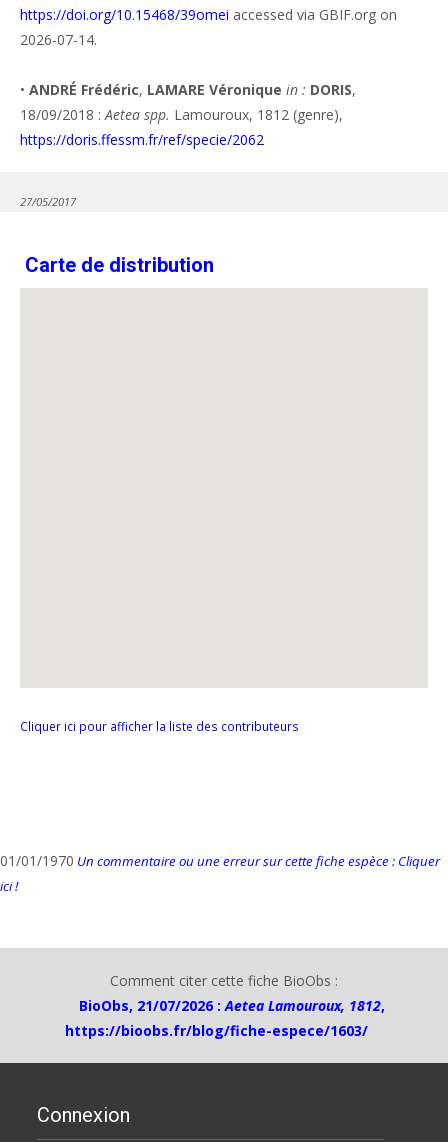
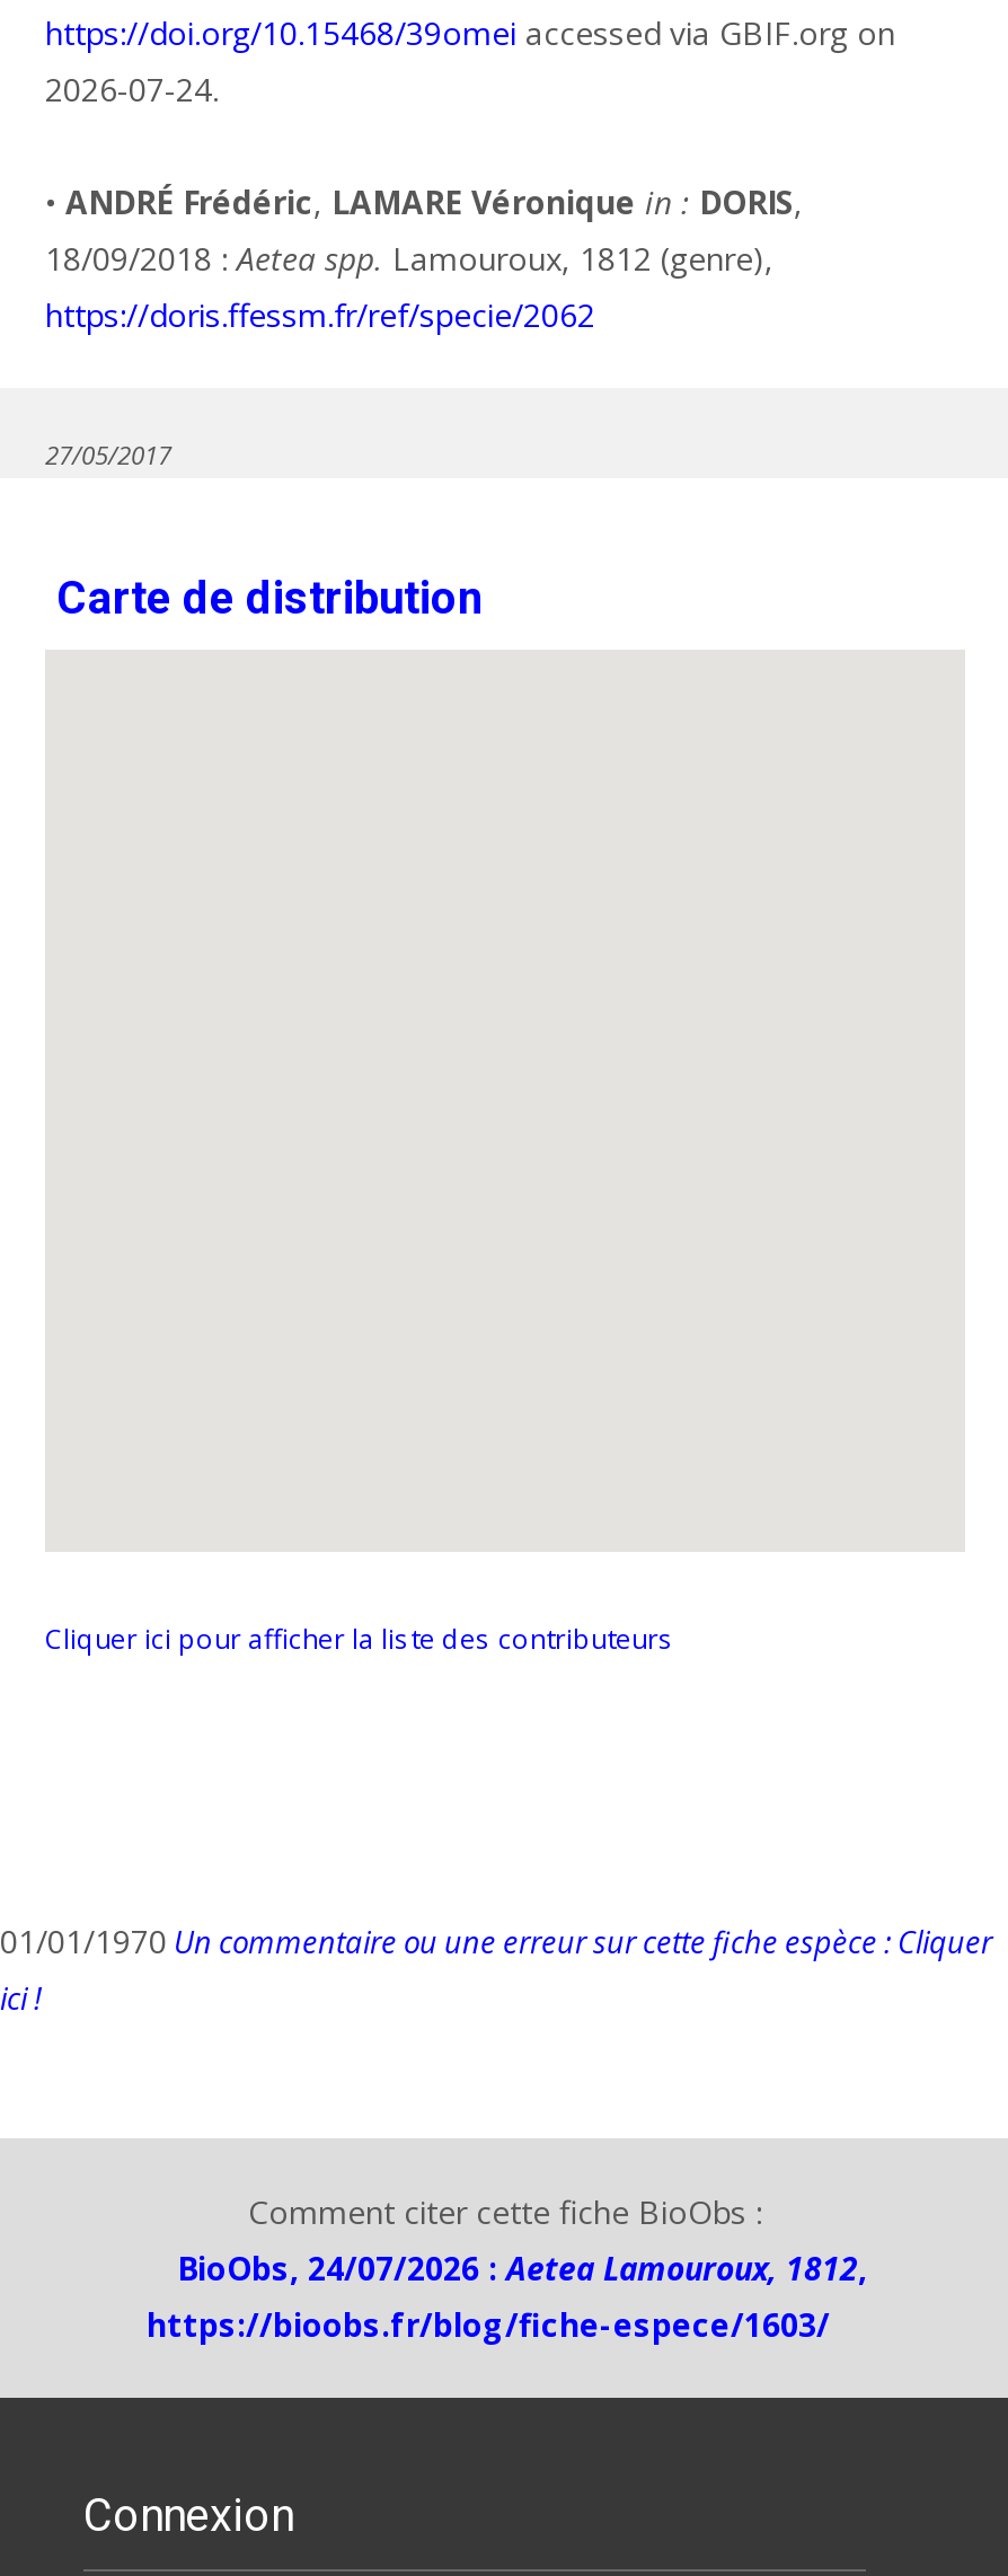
[20,30,97,49] 2026-07-14. -> [45,67,219,110] 2026-07-24.
[78,996,384,1015] BioObs, 21/07/2026 : Aetea Lamouroux, 1812, -> [177,2246,867,2289] BioObs, 24/07/2026 : Aetea Lamouroux, 1812,

